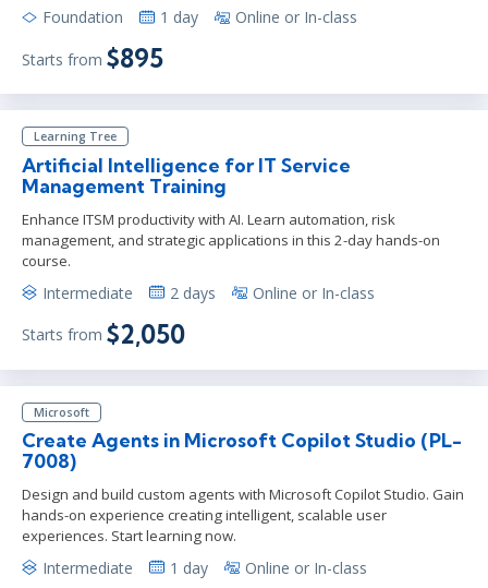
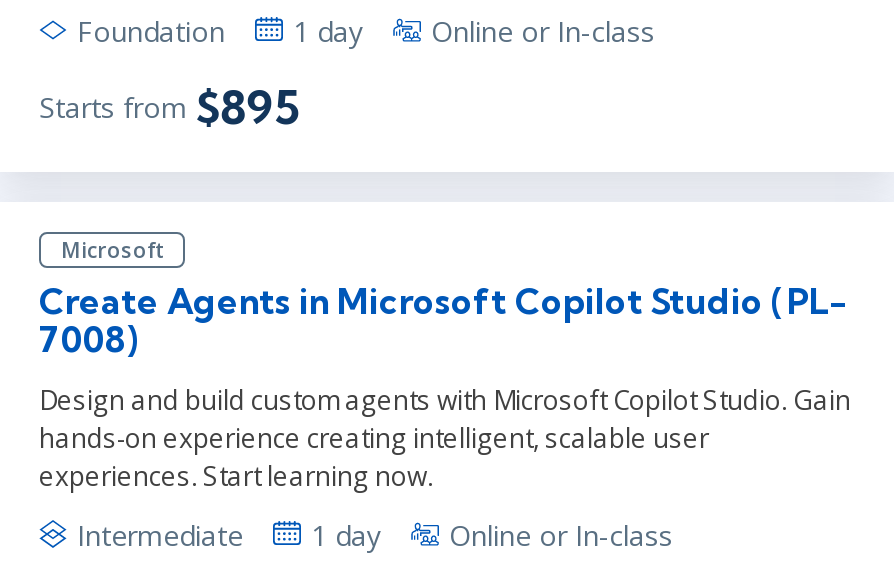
[22,129,440,350] Learning Tree | Artificial Intelligence for IT Service | Management Training | Enhance ITSM productivity with AI. Learn automation, risk | management, and strategic applications in this 2-day hands-on | course. | Intermediate | 2 days | Online or In-class | Starts from $2,050 -> none

